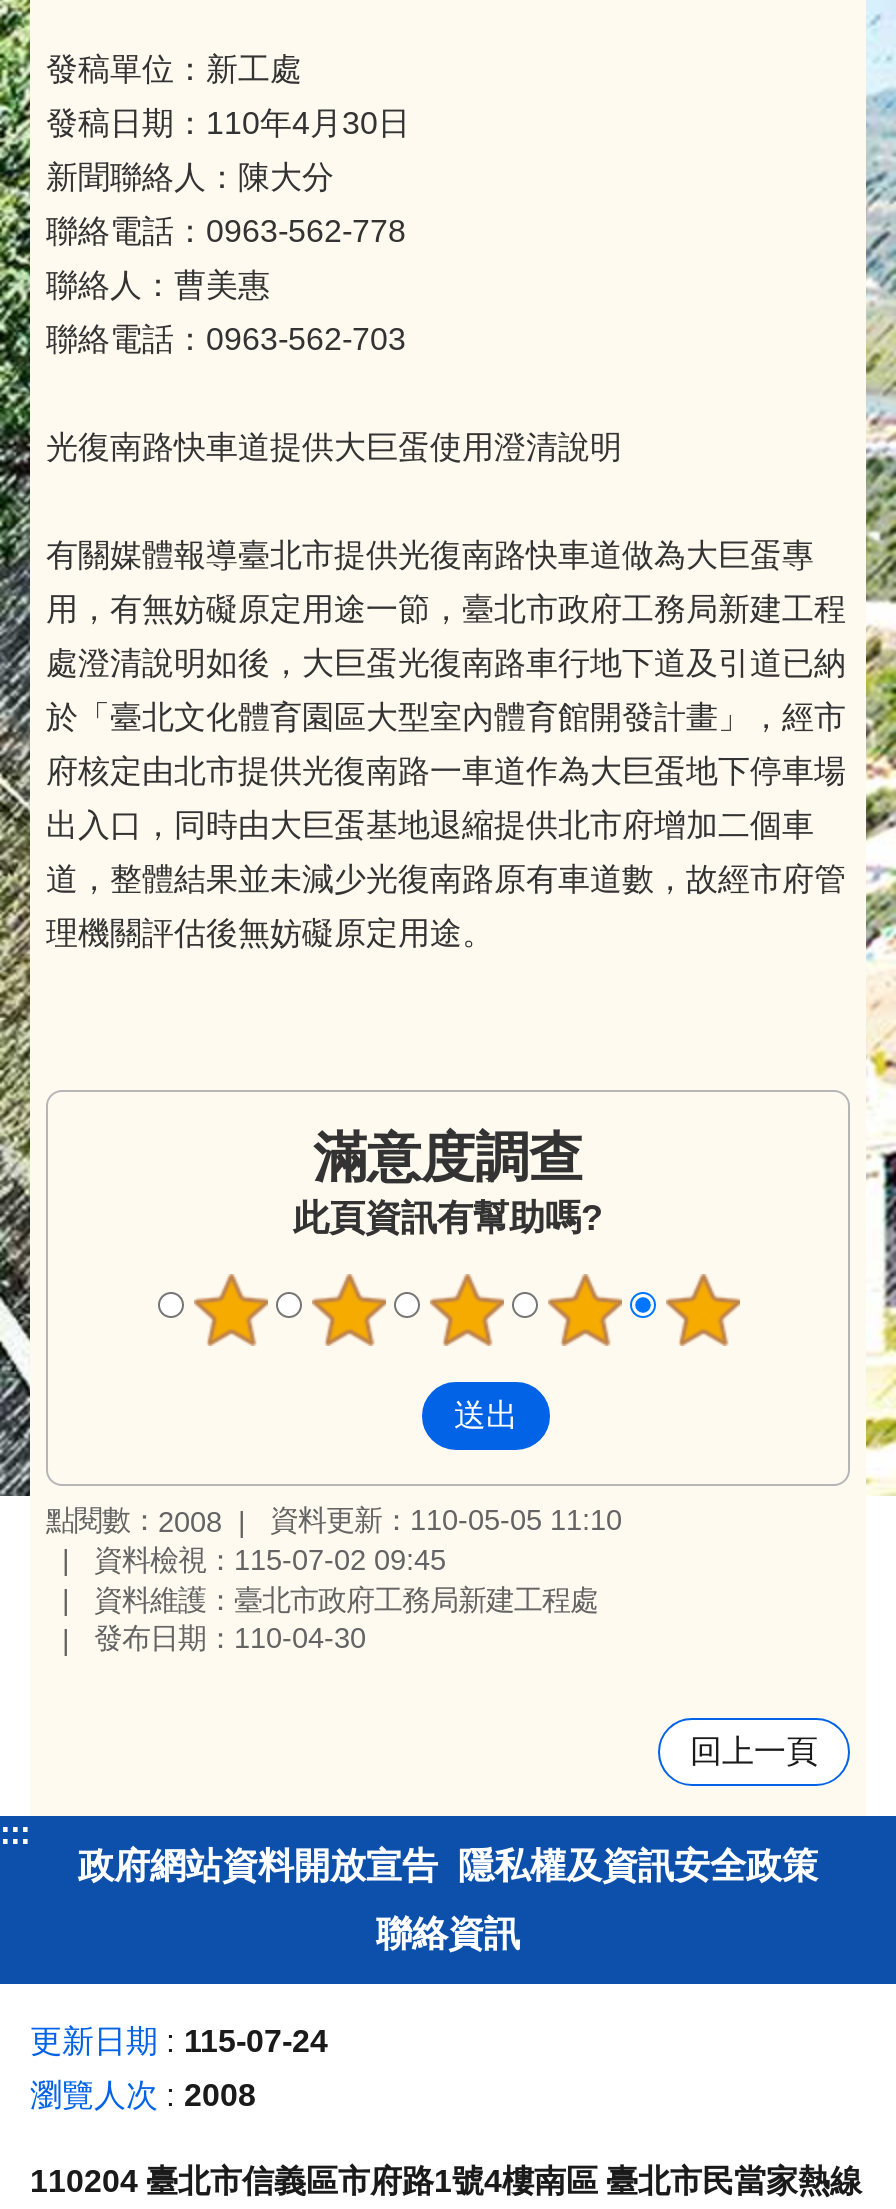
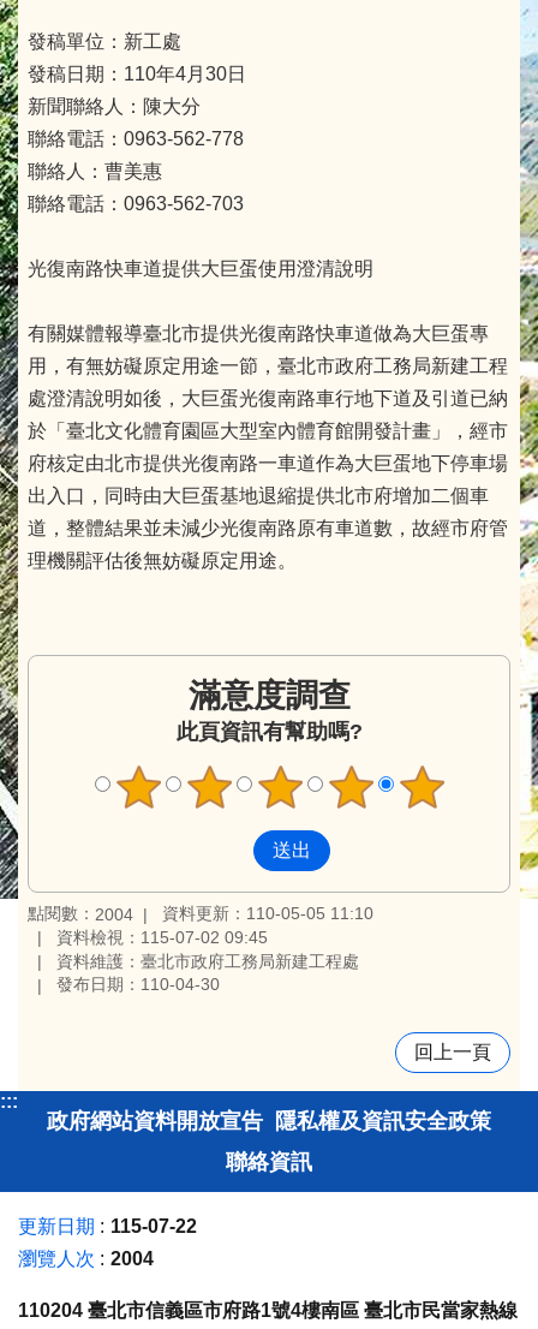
[46,1504,622,1539] 點閱數：2008 資料更新：110-05-05 11:10 -> [28,904,373,925] 點閱數：2004 資料更新：110-05-05 11:10
[30,2025,328,2059] 更新日期 115-07-24 -> [18,1217,197,1237] 更新日期 115-07-22
[30,2079,256,2113] 瀏覽人次 2008 -> [18,1249,154,1269] 瀏覽人次 2004

